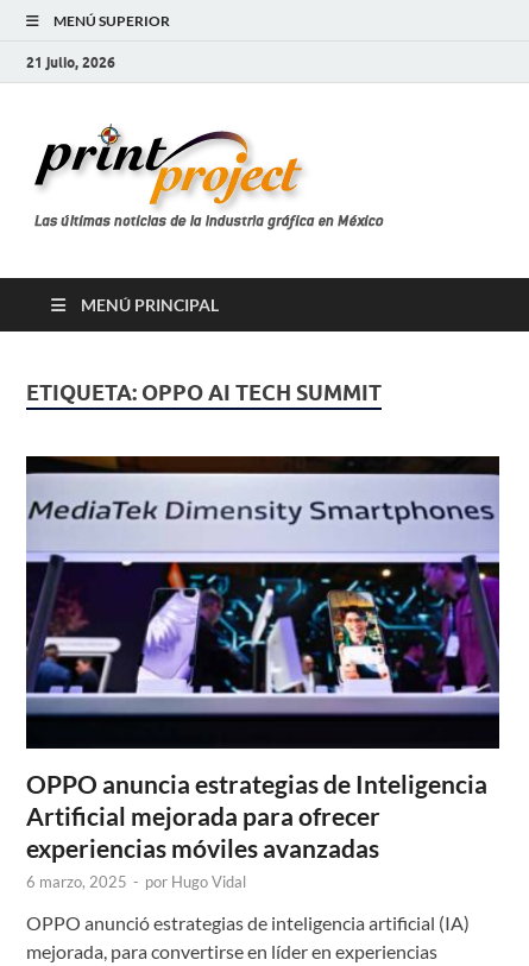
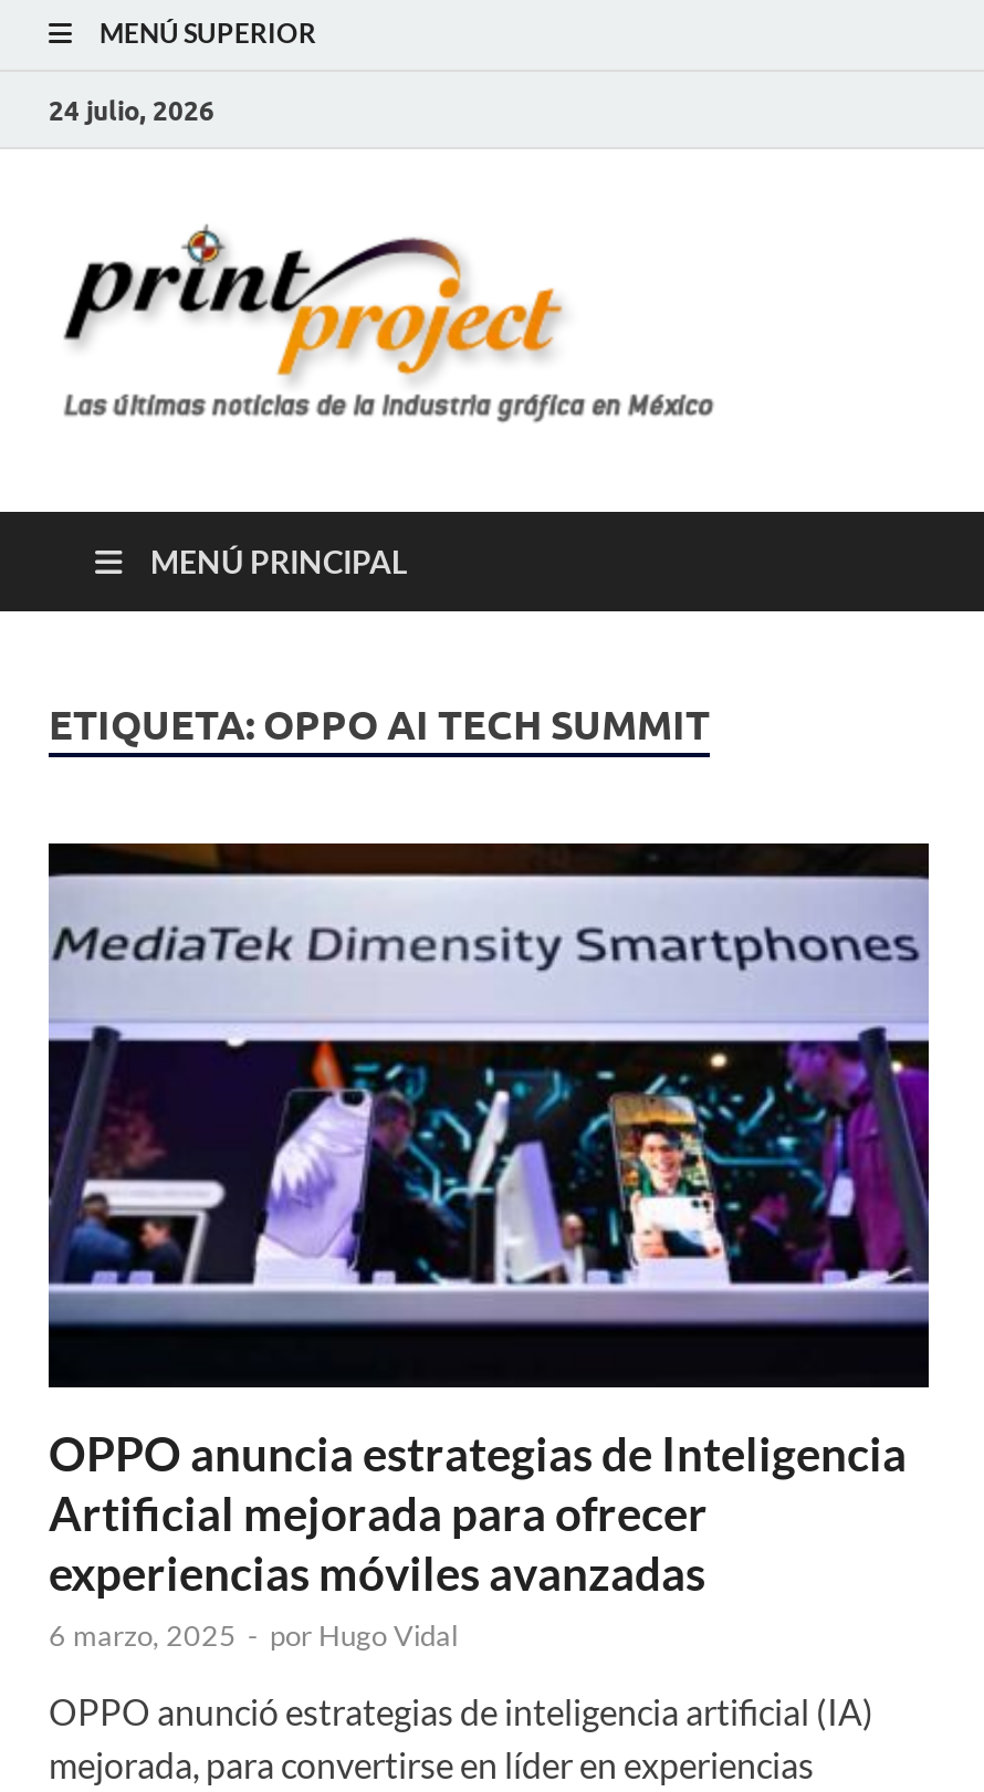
[26,53,115,71] 21 julio, 2026 -> [49,93,214,126] 24 julio, 2026

